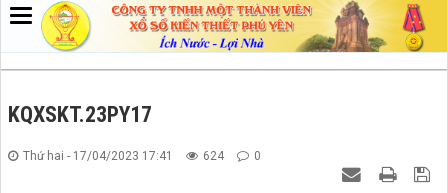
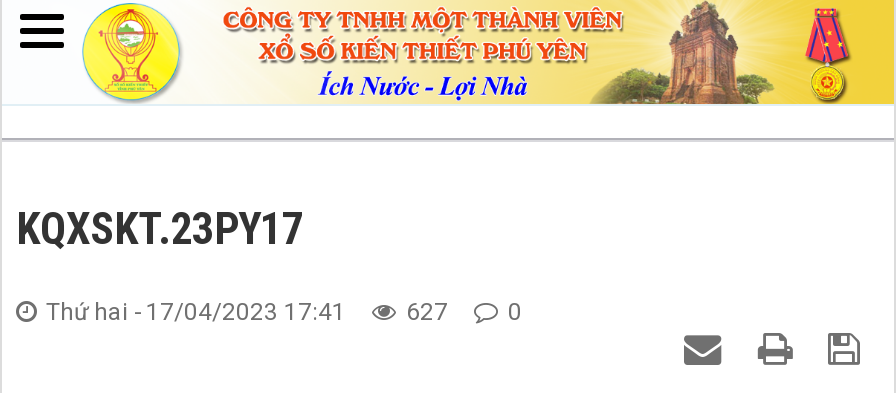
[203,149,224,163] 624 -> [406,298,448,326] 627

